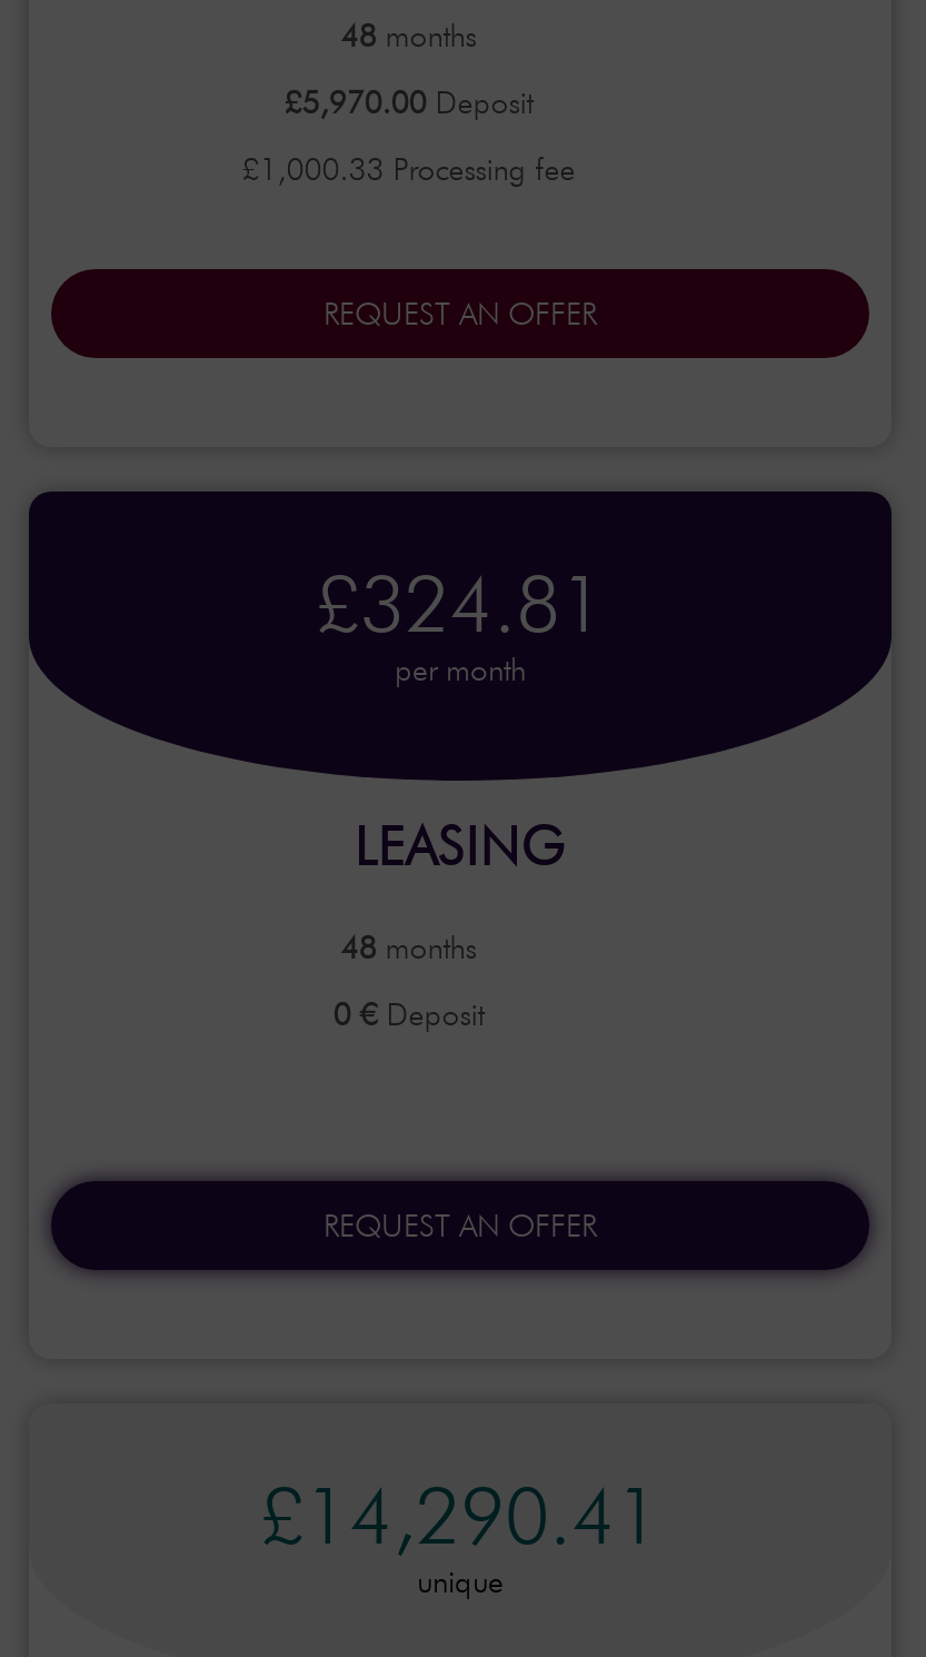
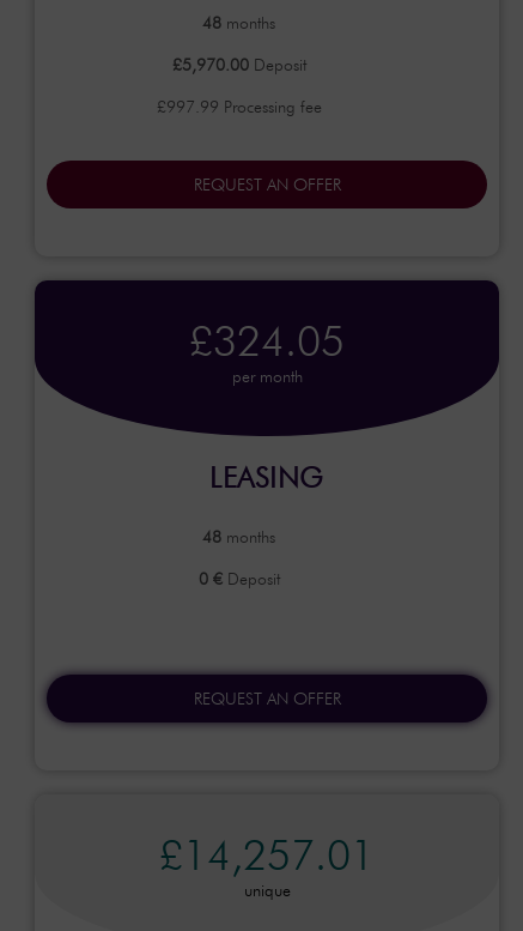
[242,151,575,187] £1,000.33 Processing fee -> [156,97,322,116] £997.99 Processing fee
[316,556,605,649] £324.81 -> [189,315,345,365] £324.05
[260,1468,660,1561] £14,290.41 -> [159,829,375,879] £14,257.01

